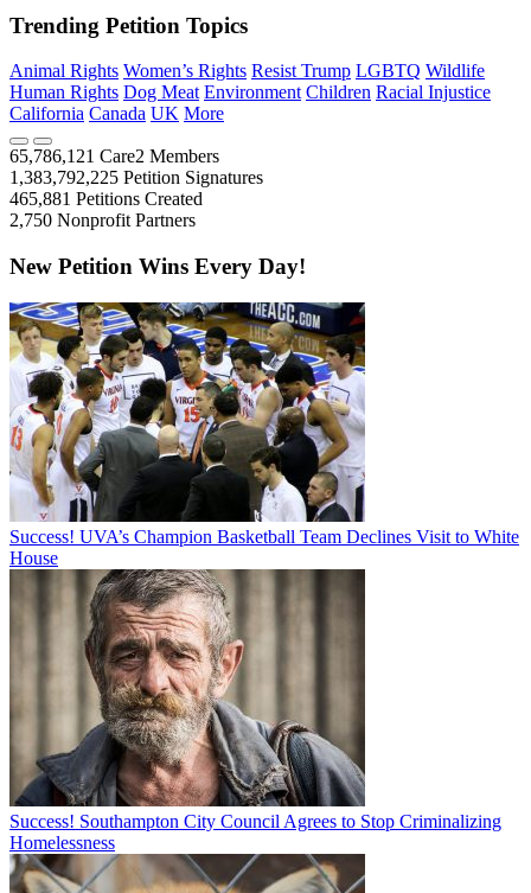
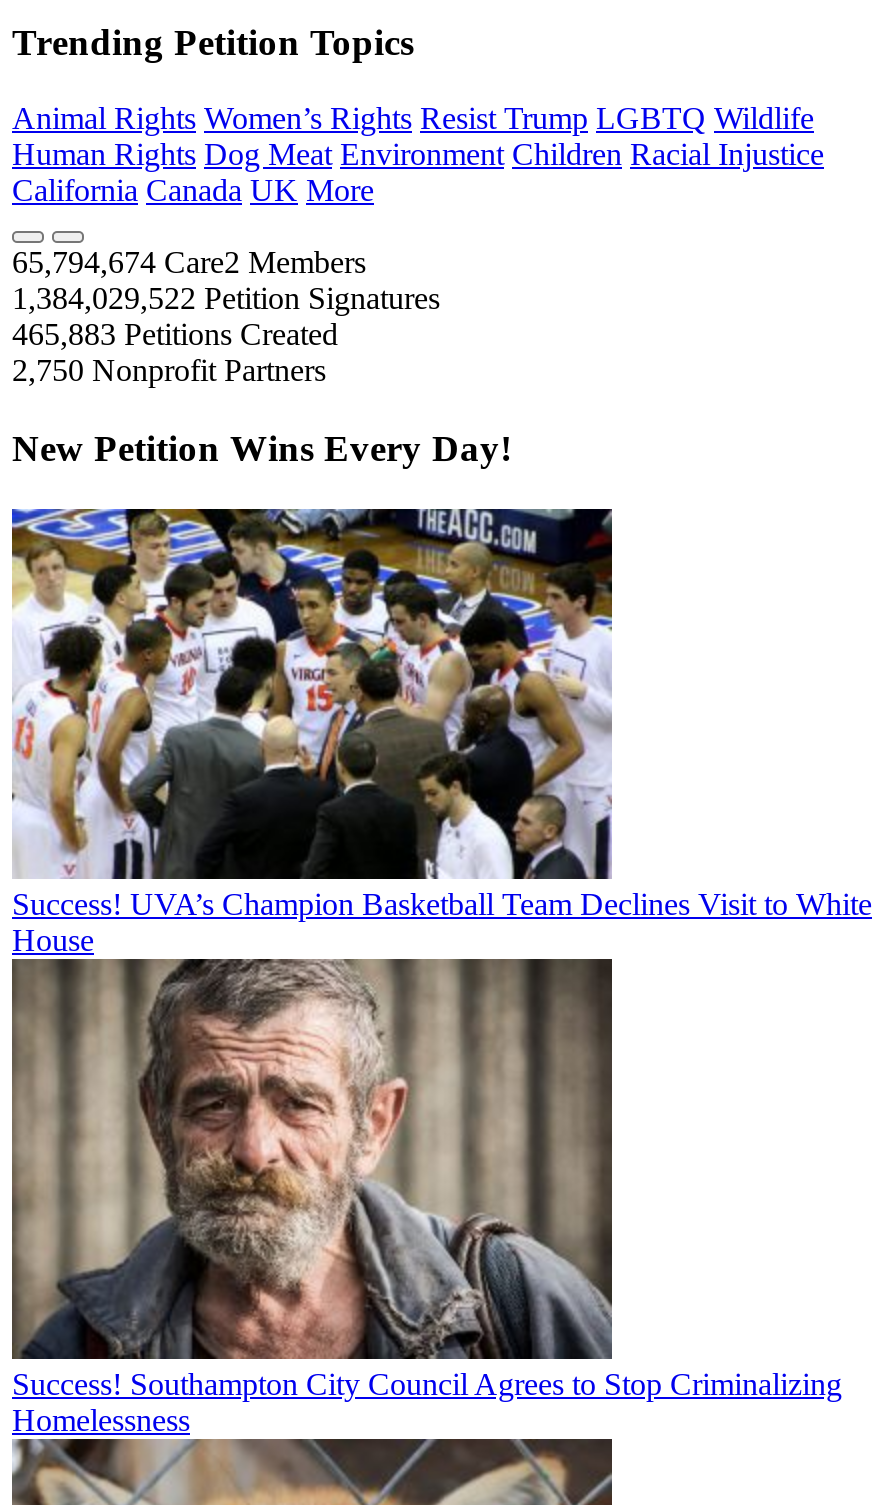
[9,146,219,167] 65,786,121 Care2 Members -> [12,246,366,280] 65,794,674 Care2 Members
[9,168,263,188] 1,383,792,225 Petition Signatures -> [12,282,440,316] 1,384,029,522 Petition Signatures
[9,189,203,209] 465,881 Petitions Created -> [12,318,338,352] 465,883 Petitions Created

